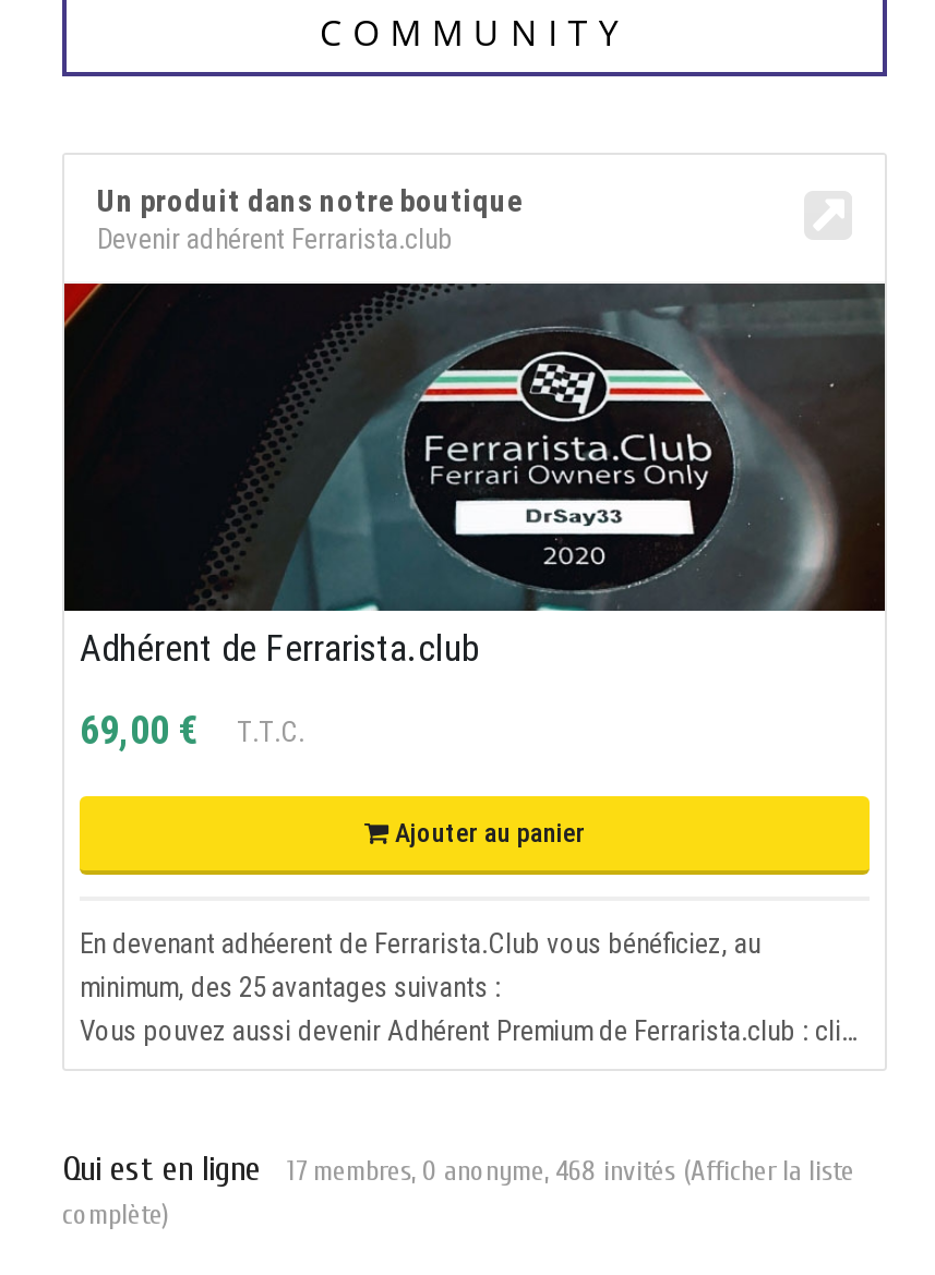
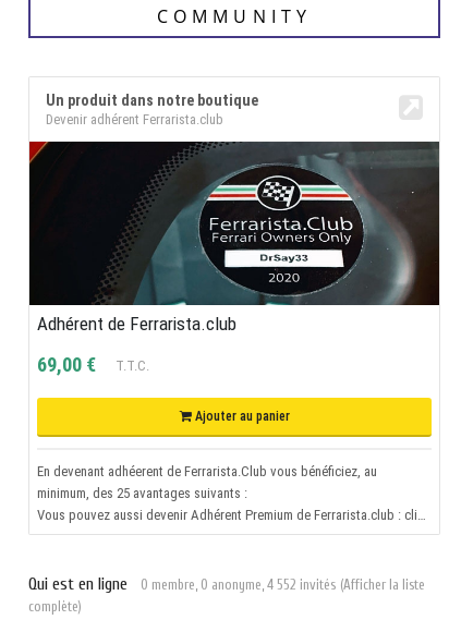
[62,1148,854,1188] Qui est en ligne 17 membres, 0 anonyme, 468 invités (Afficher la liste -> [28,574,425,593] Qui est en ligne 0 membre, 0 anonyme, 4 552 invités (Afficher la liste

